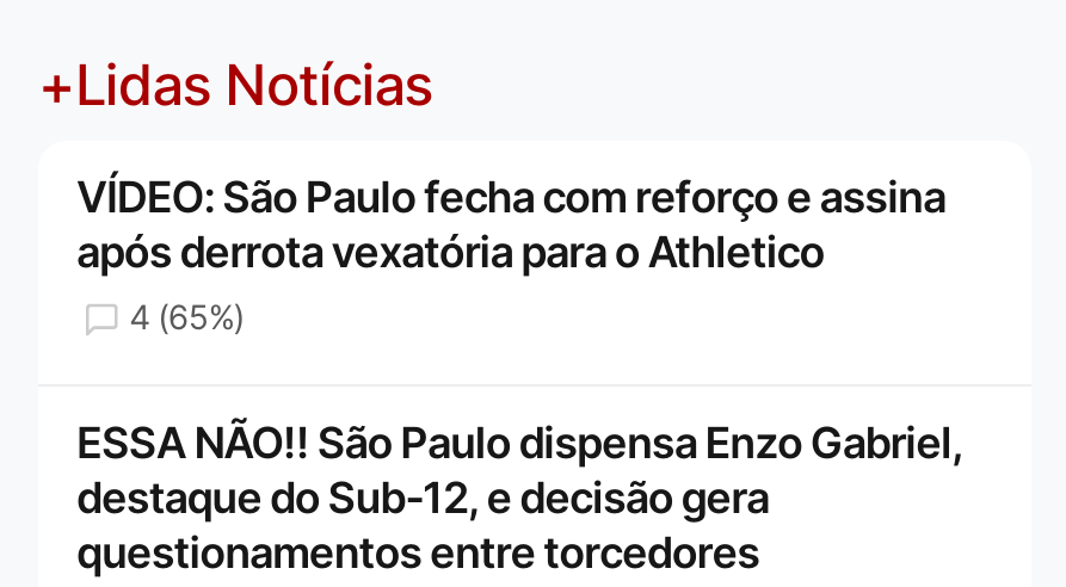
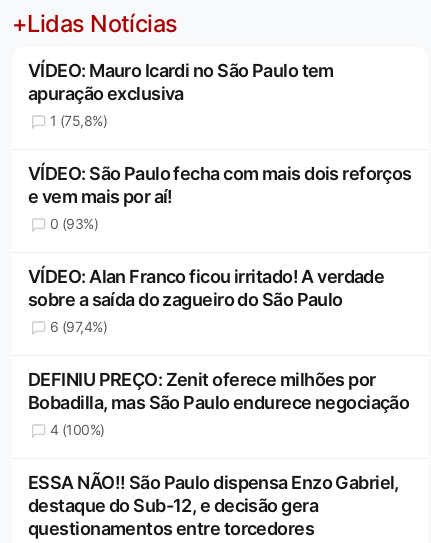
[76,172,945,336] VÍDEO: São Paulo fecha com reforço e assina | após derrota vexatória para o Athletico | 4 (65%) -> [28,60,412,438] VÍDEO: Mauro Icardi no São Paulo tem | apuração exclusiva | 1 (75,8%) | VÍDEO: São Paulo fecha com mais dois reforços | e vem mais por aí! | 0 (93%) | VÍDEO: Alan Franco ficou irritado! A verdade | sobre a saída do zagueiro do São Paulo | 6 (97,4%) | DEFINIU PREÇO: Zenit oferece milhões por | Bobadilla, mas São Paulo endurece negociação | 4 (100%)

